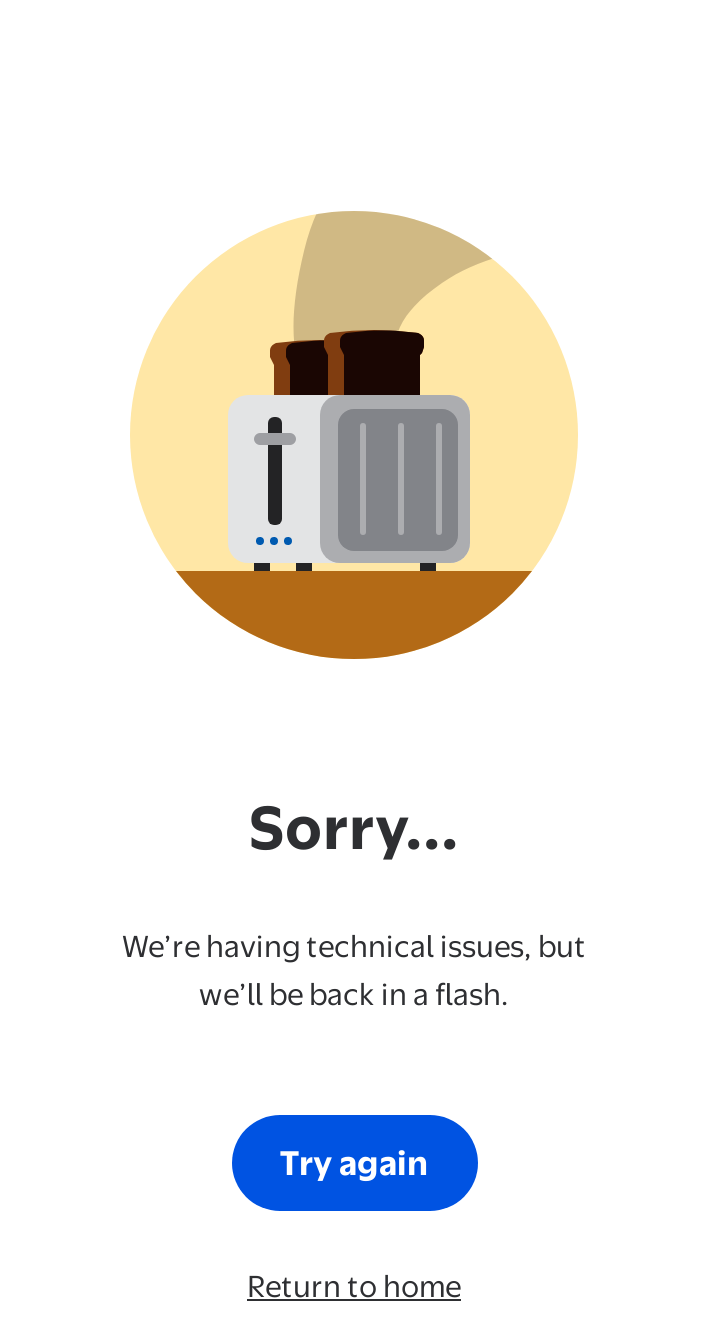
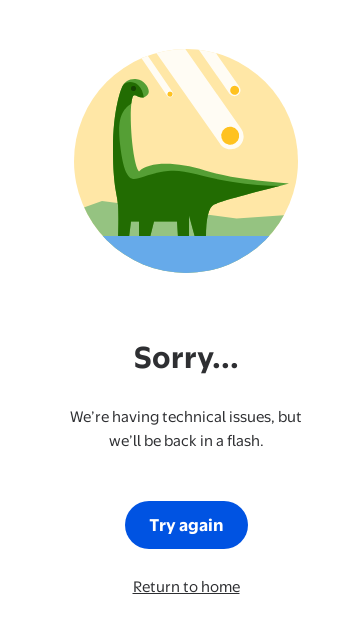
[152,211,552,661] [image] -> [84,50,288,274] [image]

